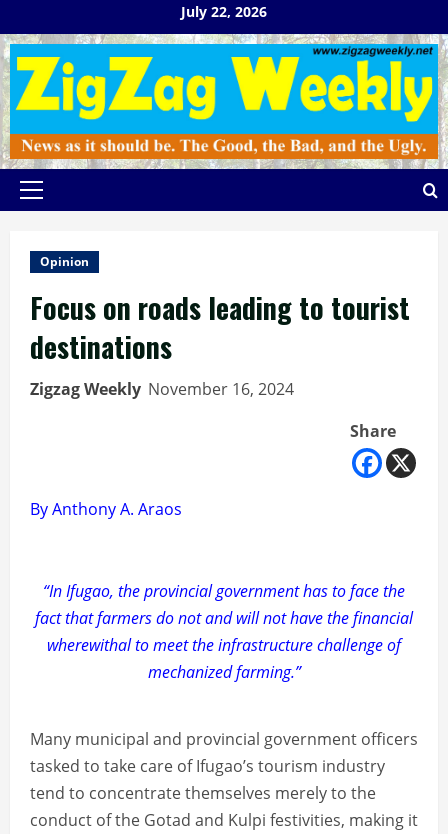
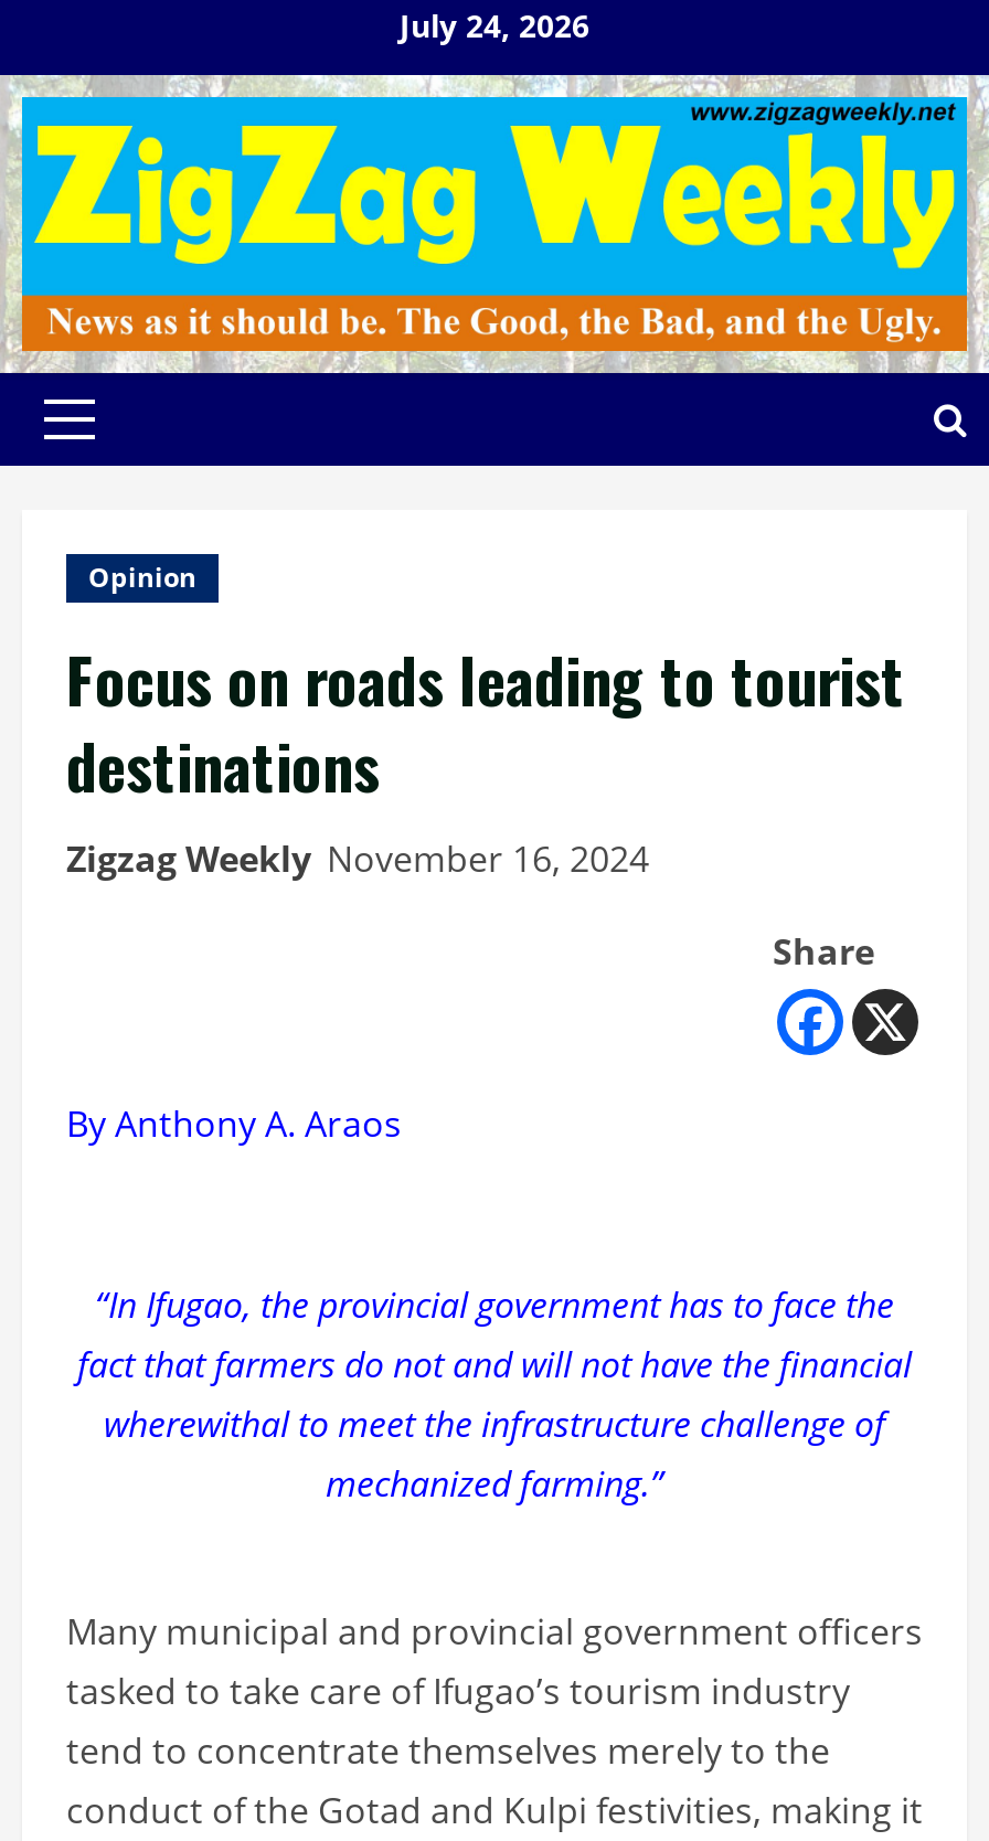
[181,2,267,21] July 22, 2026 -> [400,4,589,46] July 24, 2026

